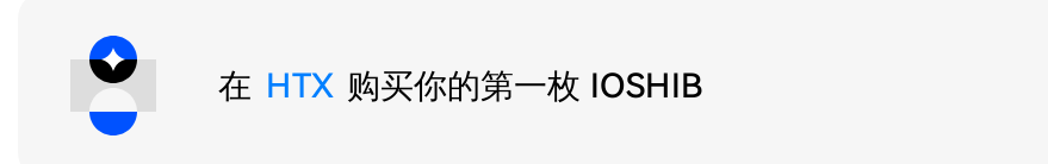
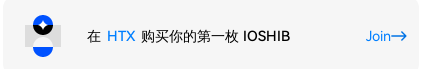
none -> [366,28,391,44] Join

